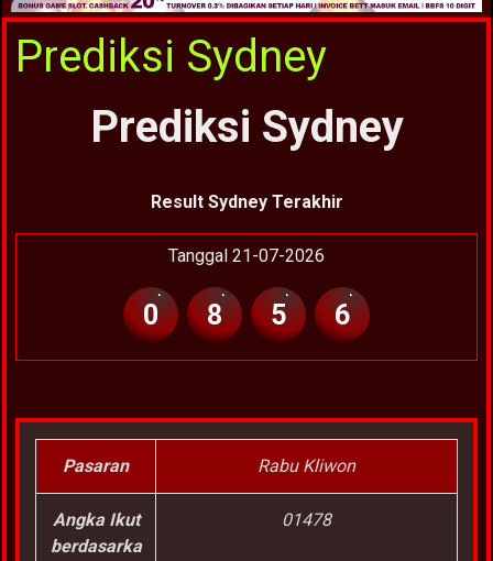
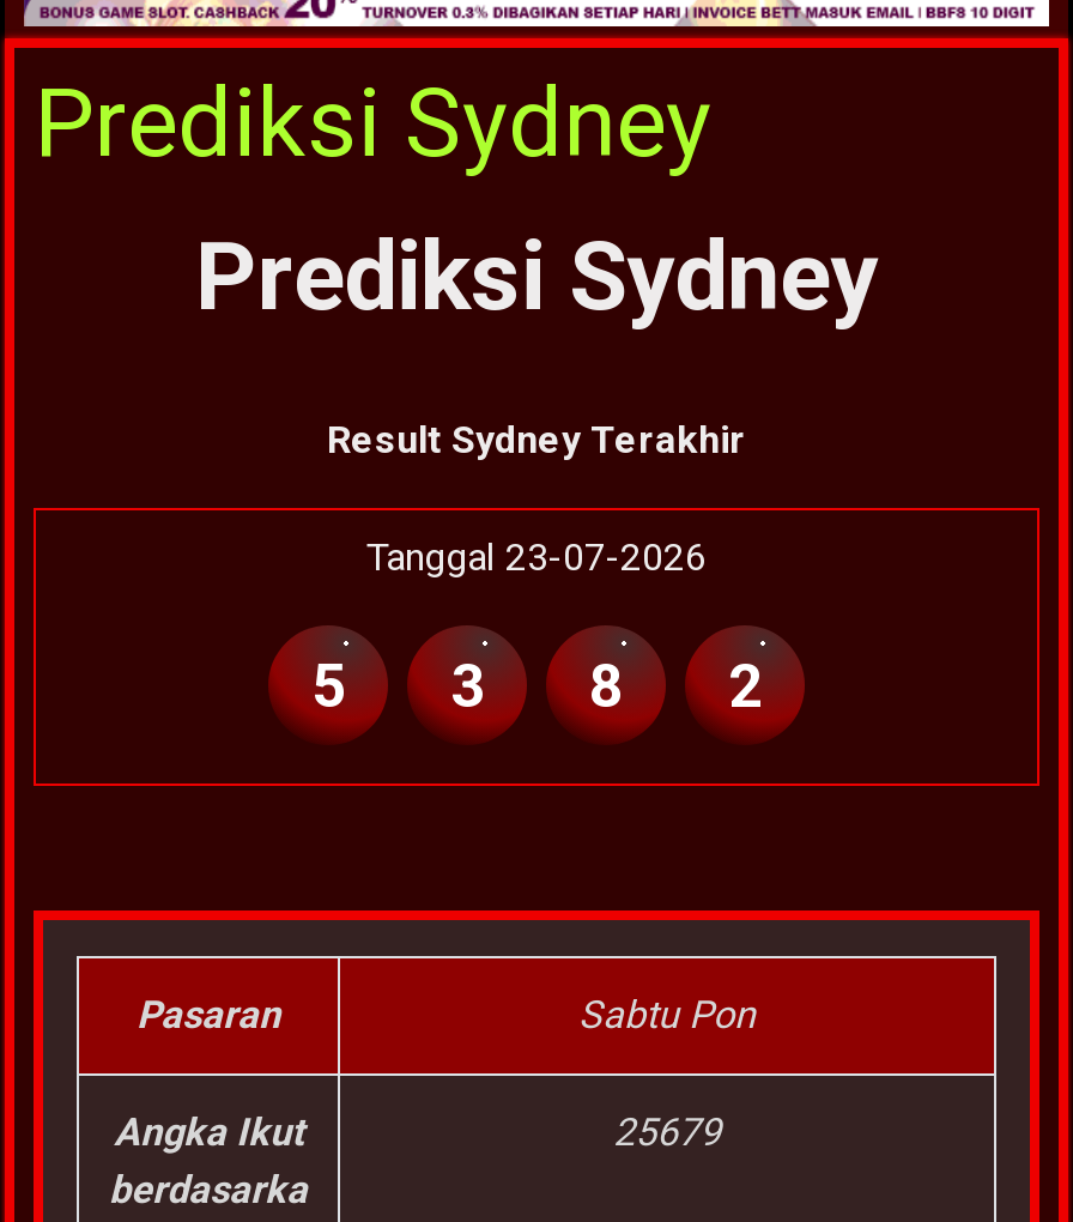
[168,245,325,266] Tanggal 21-07-2026 -> [366,534,707,580] Tanggal 23-07-2026
[143,299,158,331] 0 -> [311,652,484,722] 5 | 3
[271,299,350,331] 5 | 6 -> [728,652,762,722] 2
[258,455,355,476] Rabu Kliwon -> [578,992,756,1038] Sabtu Pon
[282,509,331,530] 01478 -> [613,1109,721,1155] 25679

